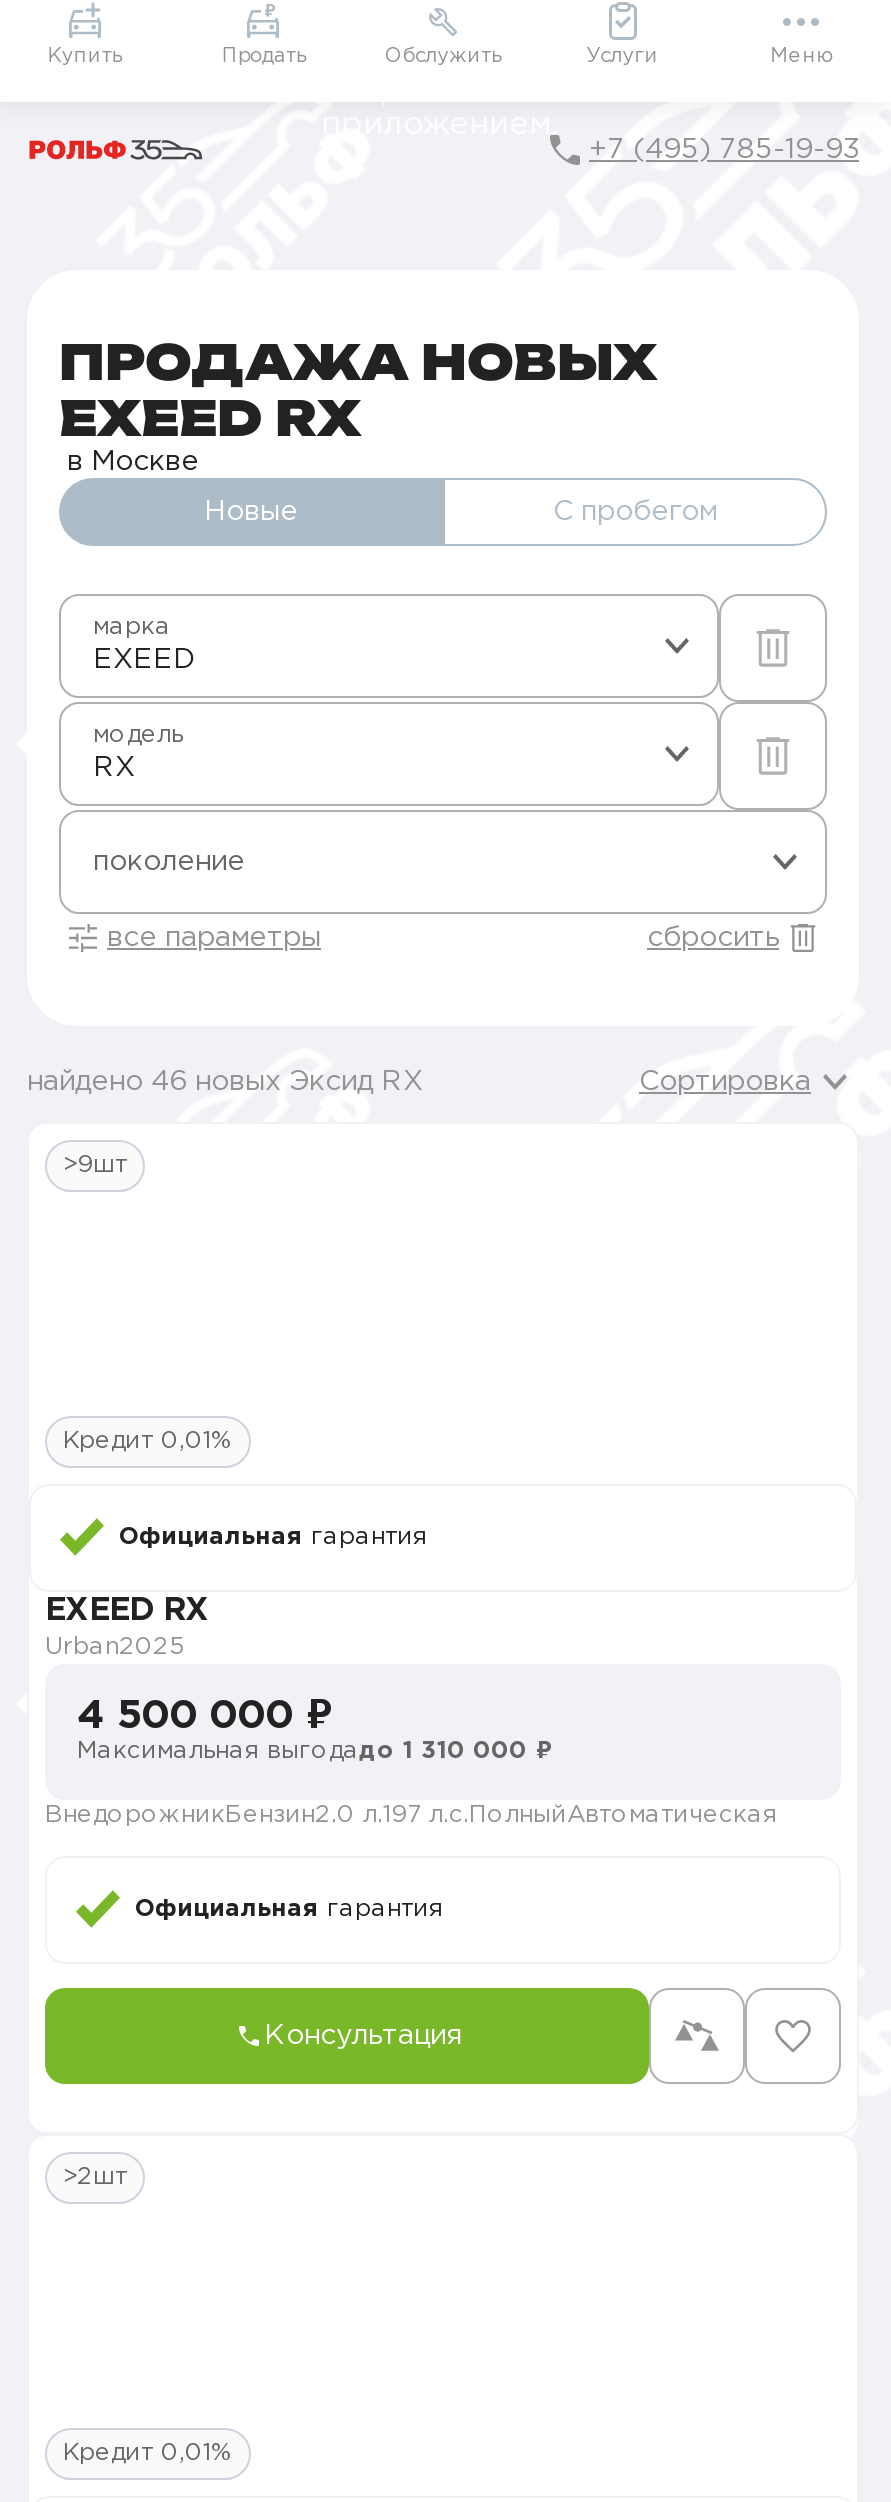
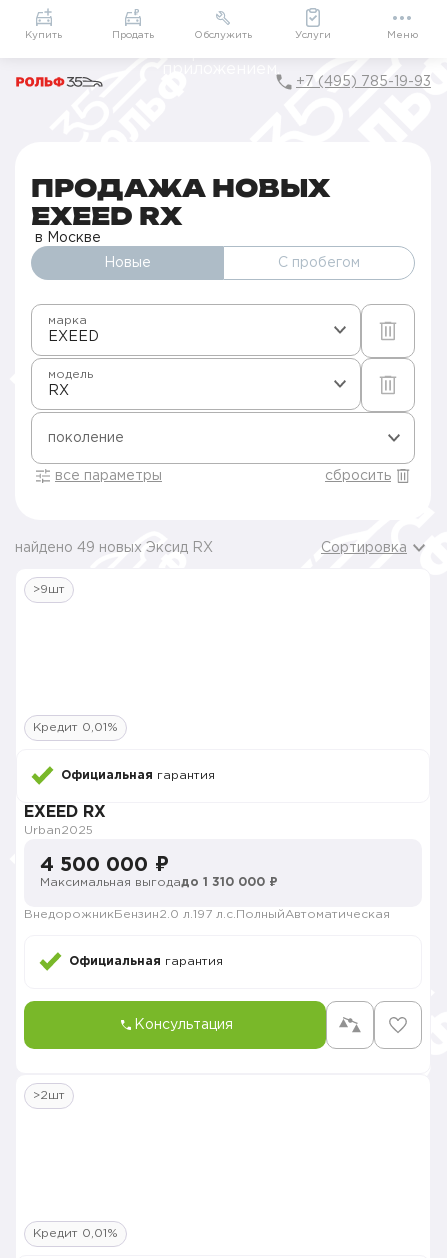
[27,1070,423,1094] найдено 46 новых Эксид RX -> [15,542,213,554] найдено 49 новых Эксид RX

